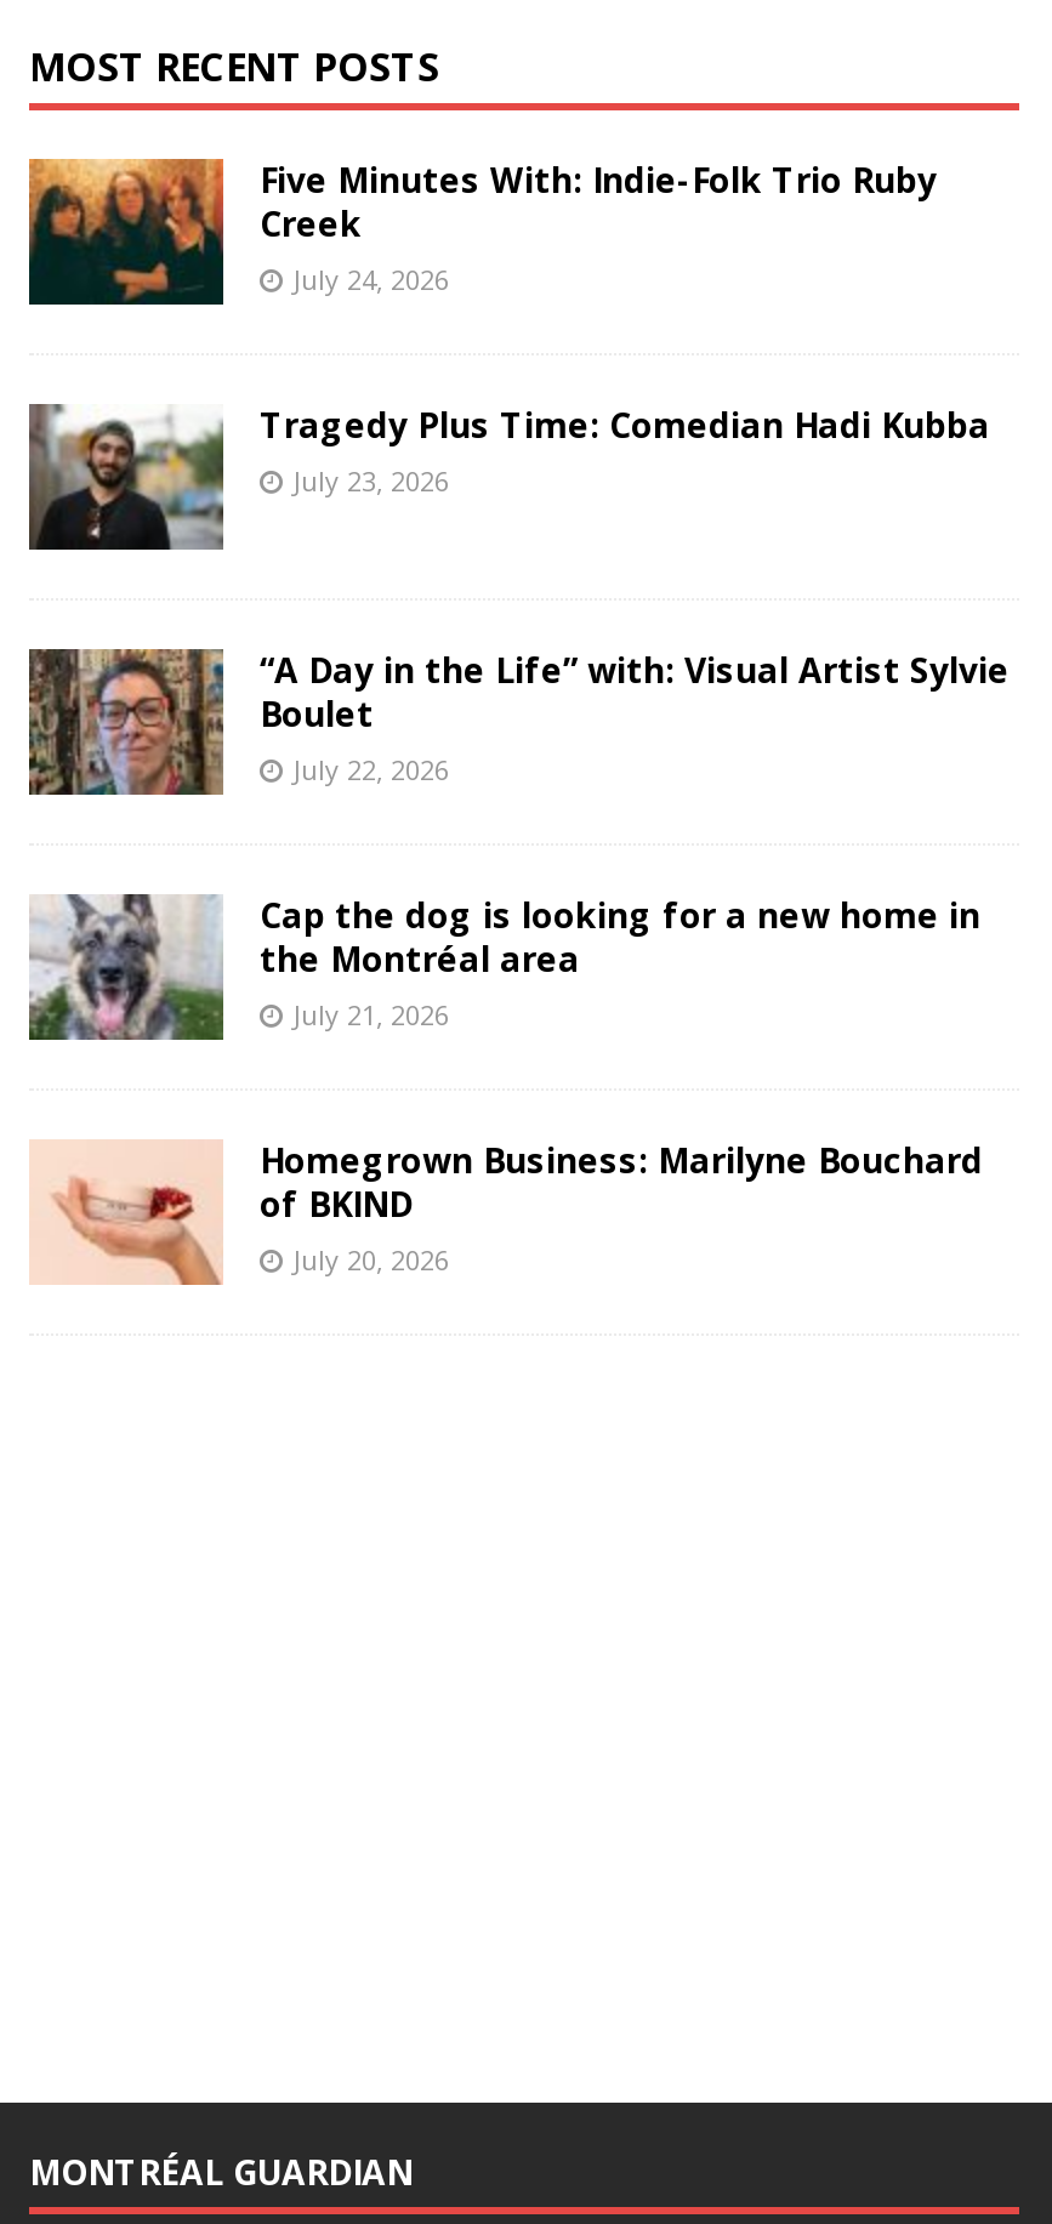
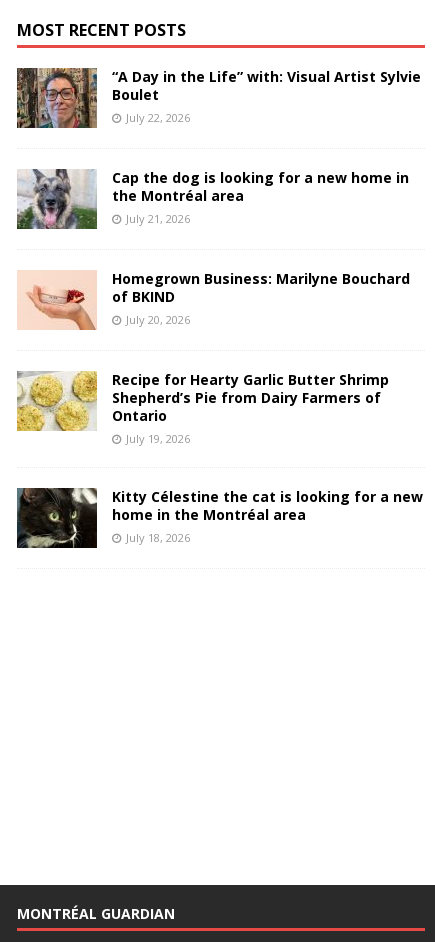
[27,157,990,499] [image] | Five Minutes With: Indie-Folk Trio Ruby | Creek | July 24, 2026 | Tragedy Plus Time: Comedian Hadi Kubba | July 23, 2026 -> none
[27,402,226,552] [image] -> none
moved [24,644,1010,1278] -> [15,66,421,327]: [image] | “A Day in the Life” with: Visual Artist Sylvie | Boulet | ... | of BKIND | July 20, 2026
none -> [16,370,423,545] [image] | Recipe for Hearty Garlic Butter Shrimp | Shepherd’s Pie from Dairy Farmers of | Ontario | July 19, 2026 | Kitty Célestine the cat is looking for a new | home in the Montréal area | July 18, 2026
none -> [16,487,98,549] [image]

